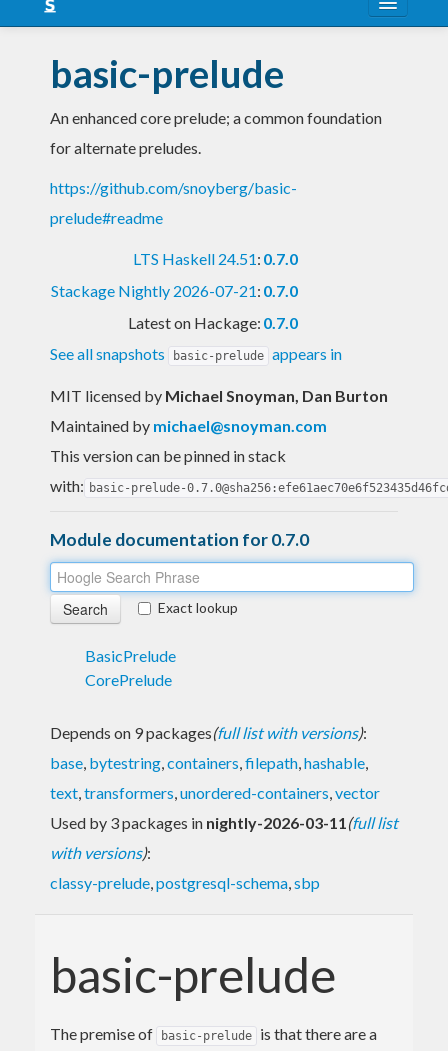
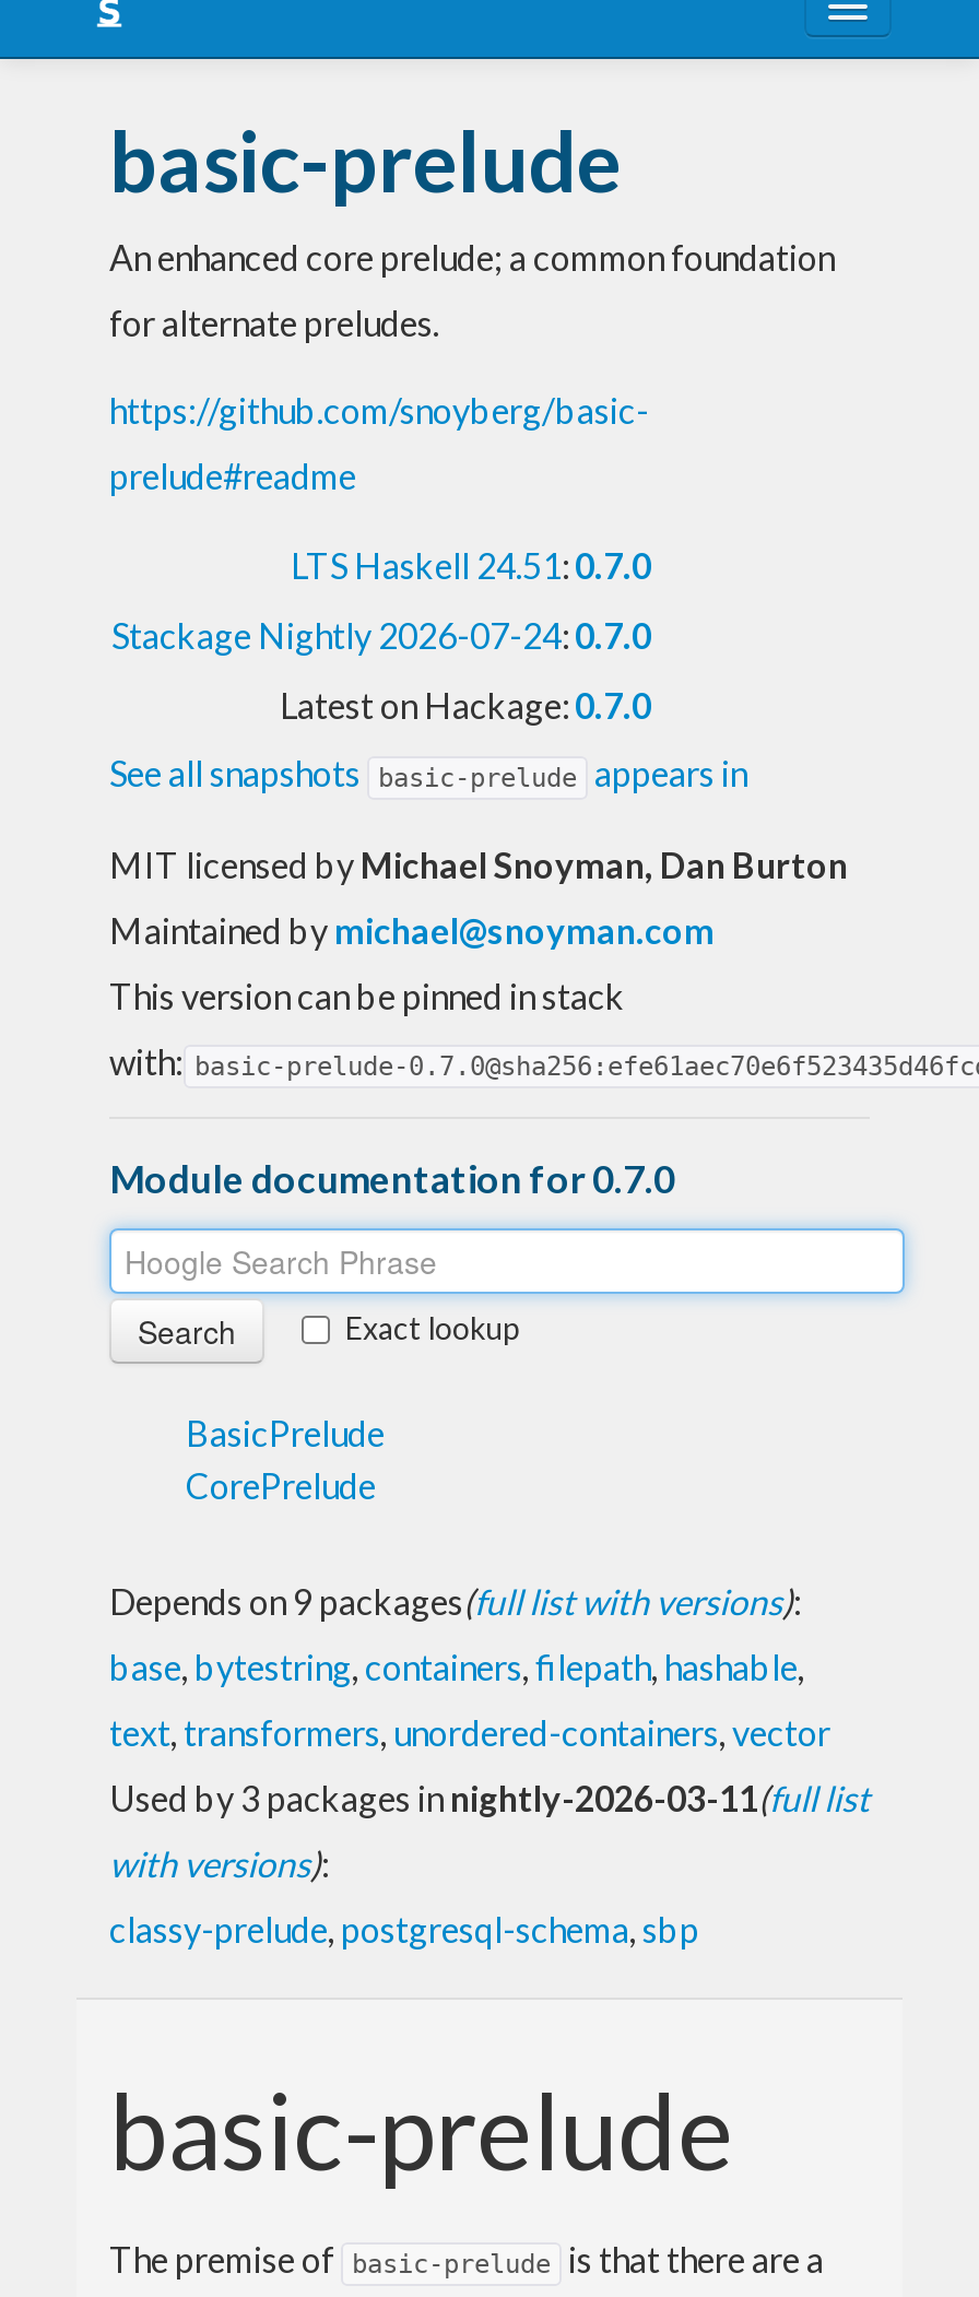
[51,281,298,300] Stackage Nightly 2026-07-21: 0.7.0 -> [111,614,651,655] Stackage Nightly 2026-07-24: 0.7.0

